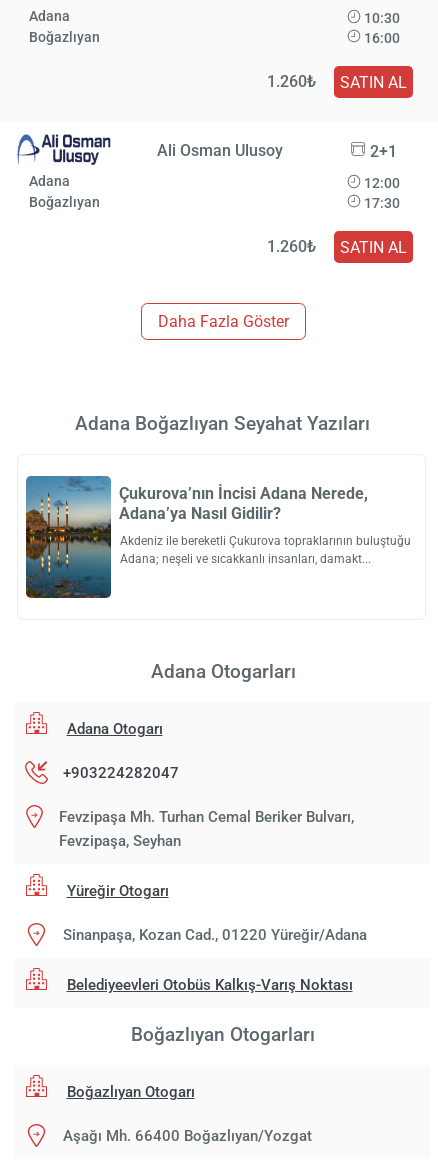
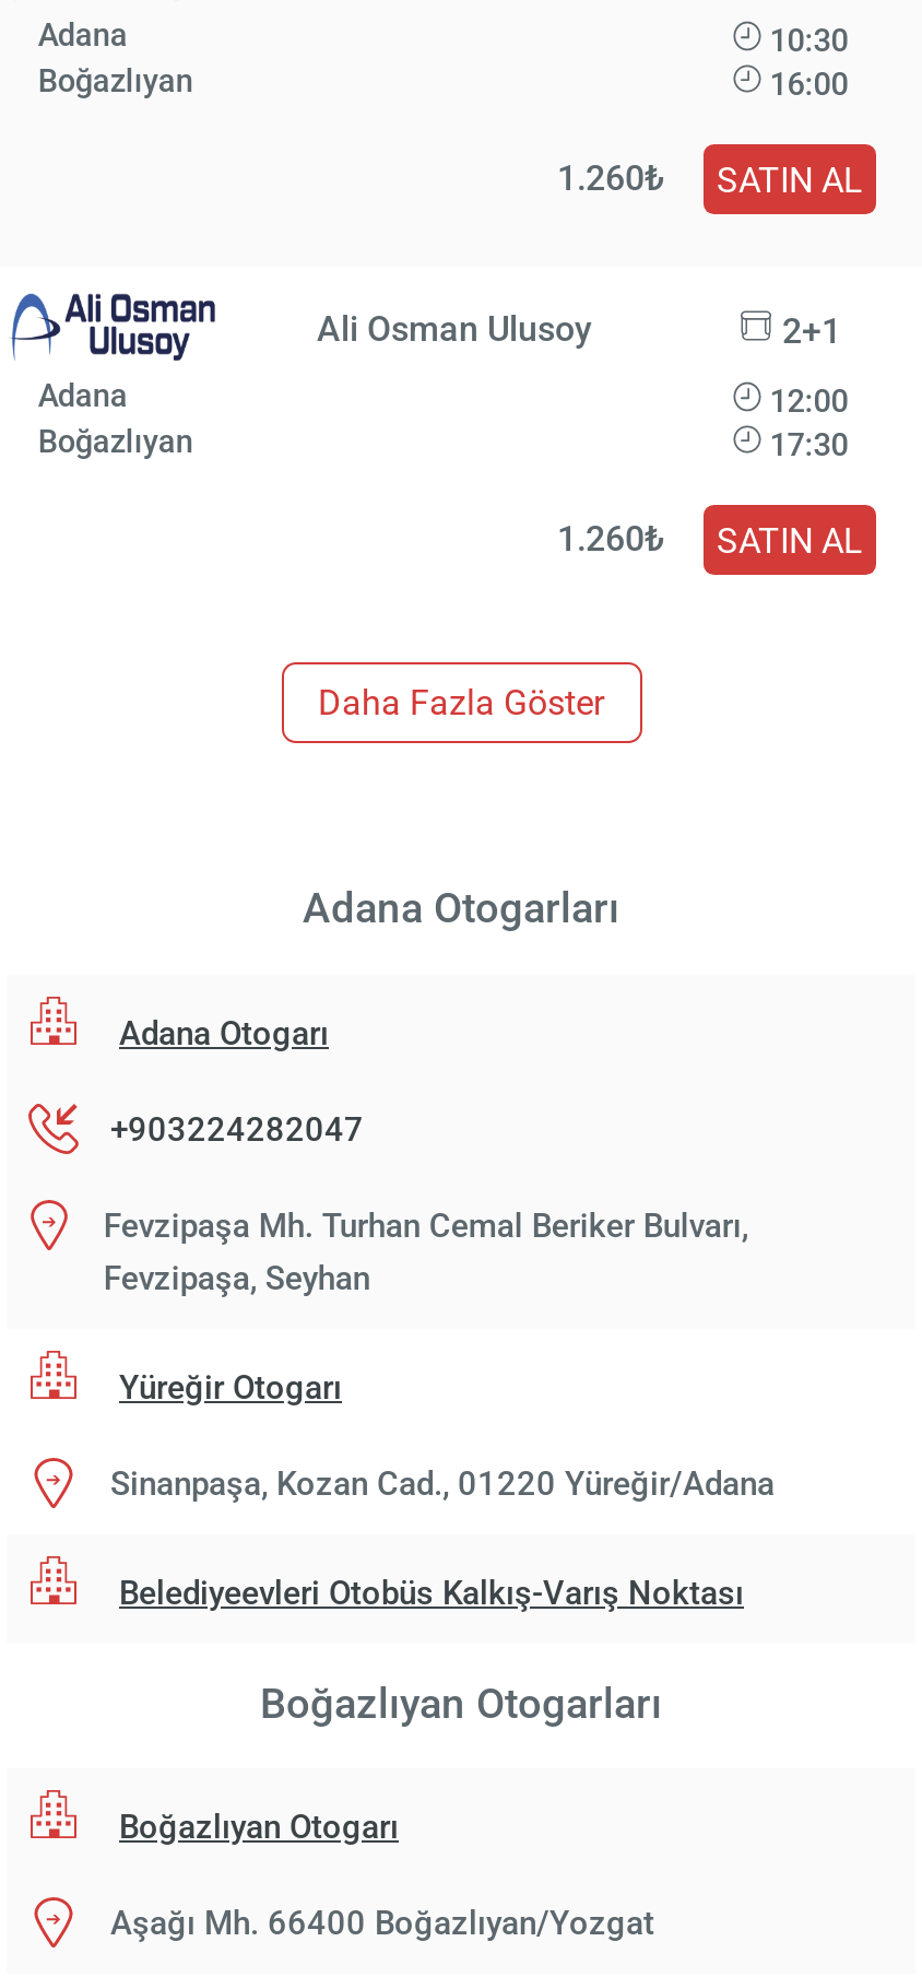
[25,412,410,599] [image] | Adana Boğazlıyan Seyahat Yazıları | Çukurova’nın İncisi Adana Nerede, | Adana’ya Nasıl Gidilir? | Akdeniz ile bereketli Çukurova topraklarının buluştuğu | Adana; neşeli ve sıcakkanlı insanları, damakt -> none

